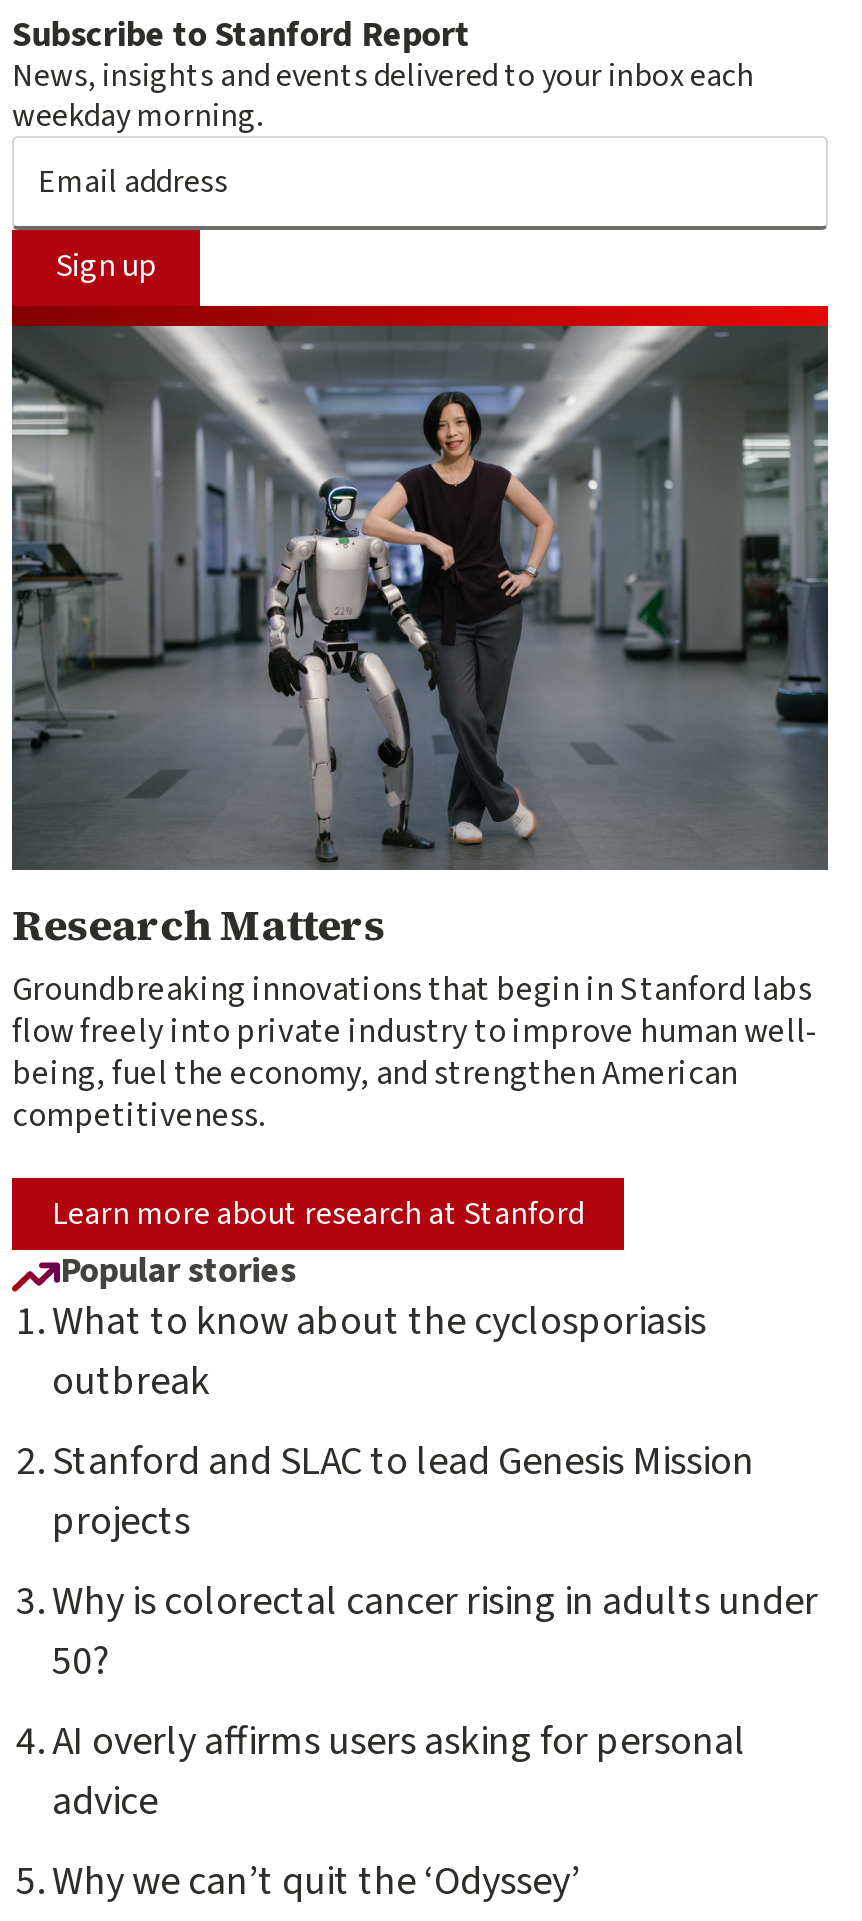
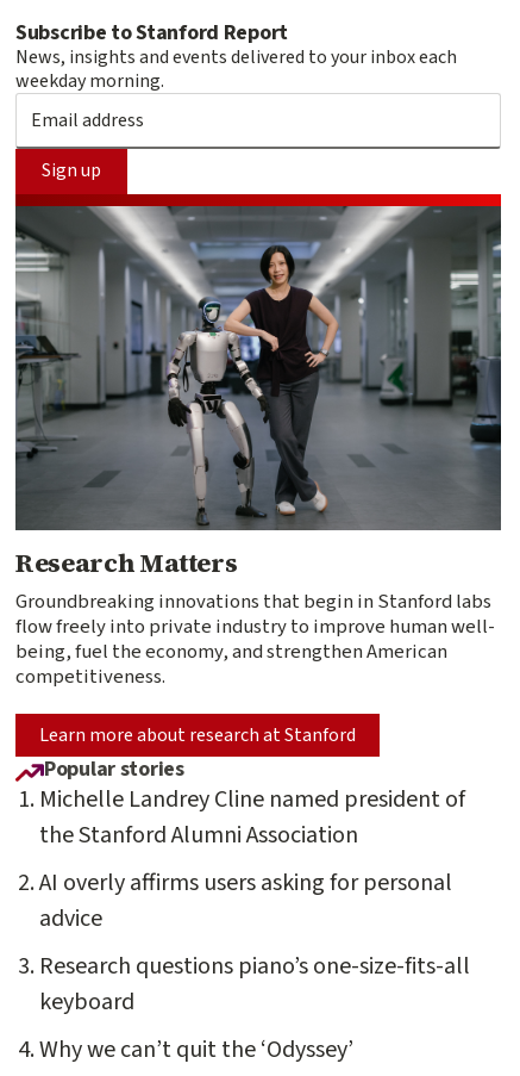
[52,1295,818,1691] What to know about the cyclosporiasis | outbreak | Stanford and SLAC to lead Genesis Mission | projects | Why is colorectal cancer rising in adults under | 50? -> [39,783,465,852] Michelle Landrey Cline named president of | the Stanford Alumni Association
moved [52,1715,746,1831] -> [39,867,452,936]: AI overly affirms users asking for personal | advice
none -> [39,950,470,1019] Research questions piano’s one-size-fits-all | keyboard

